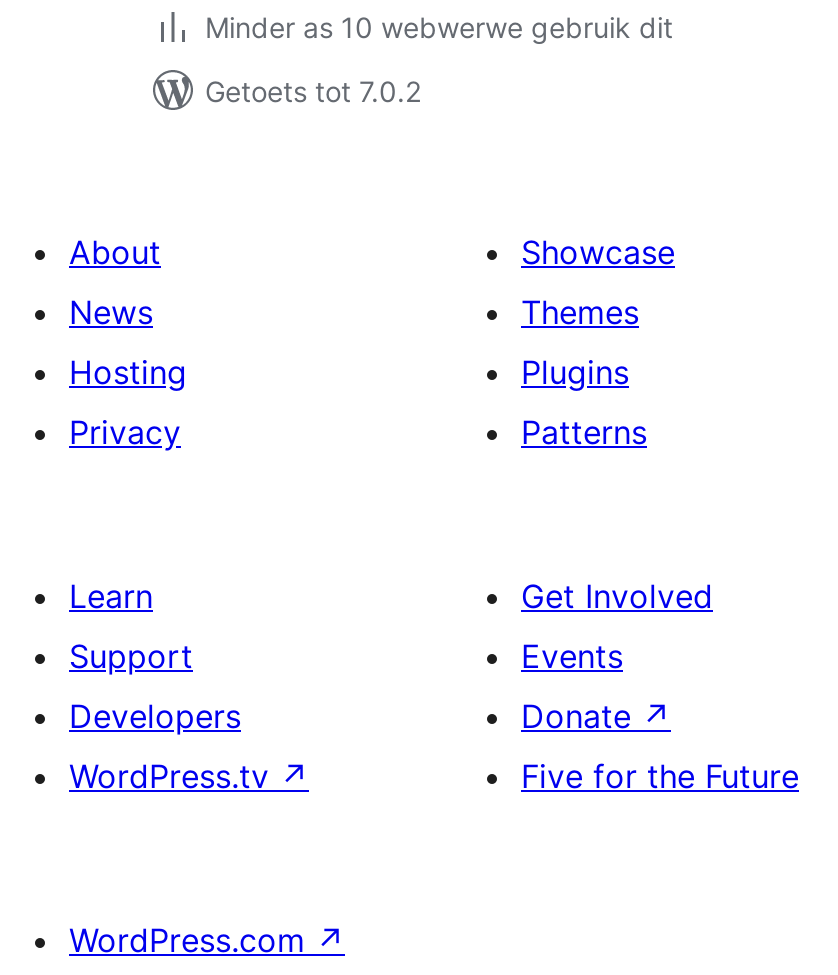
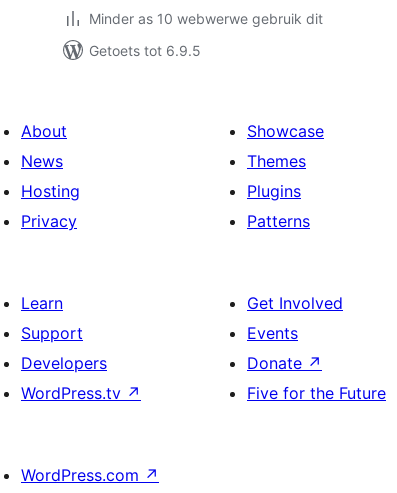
[205,74,421,108] Getoets tot 7.0.2 -> [89,42,201,59] Getoets tot 6.9.5

